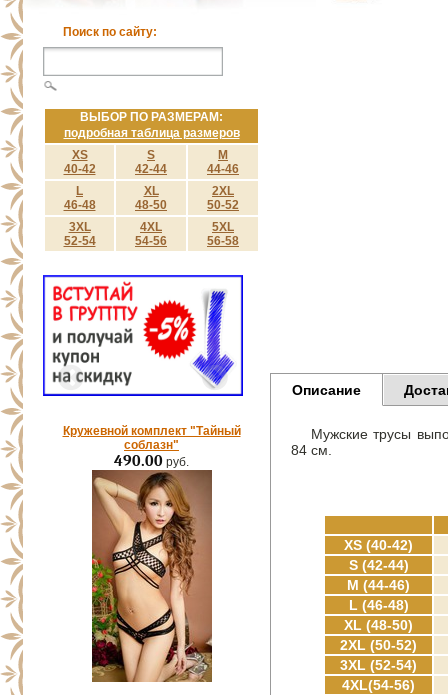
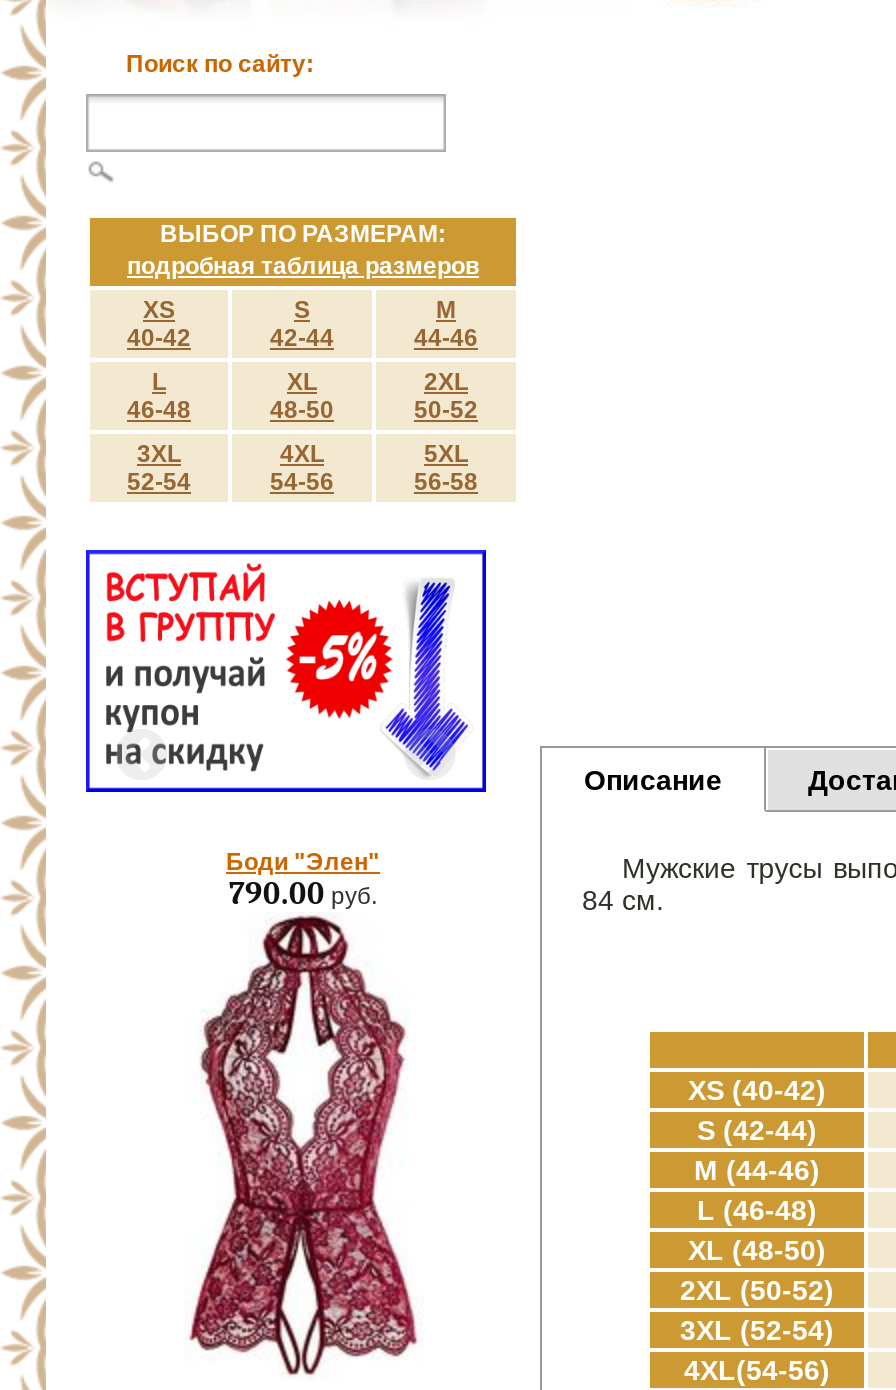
[62,424,240,470] Кружевной комплект "Тайный | соблазн" | 490.00 руб. -> [226,848,380,912] Боди "Элен" | 790.00 руб.
[91,469,213,687] [image] -> [184,940,424,1378] [image]

